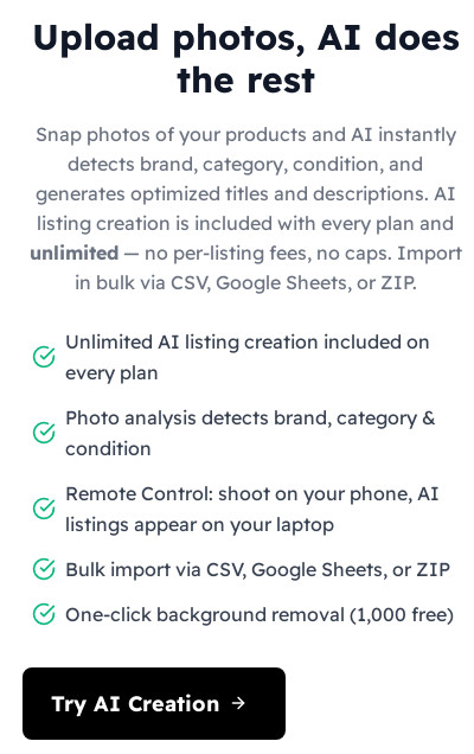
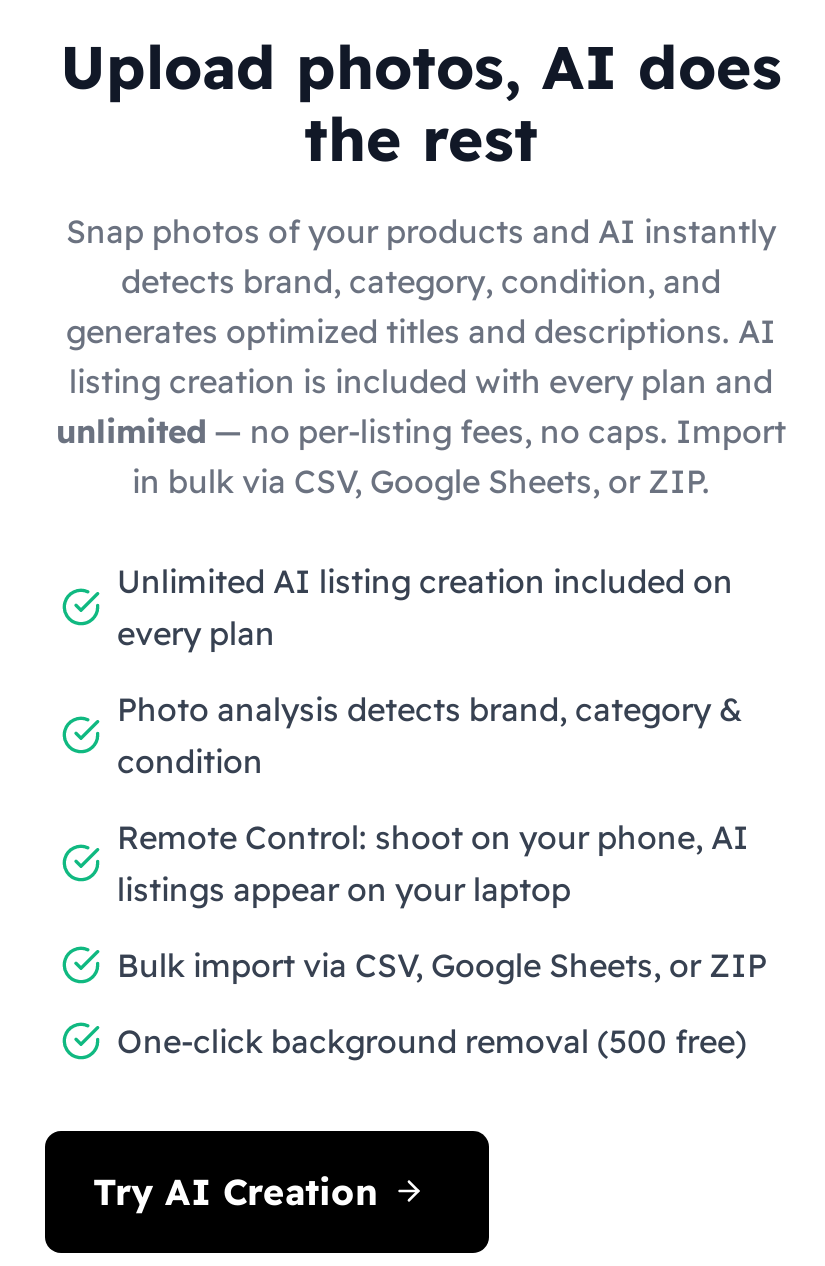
[65,602,454,626] One-click background removal (1,000 free) -> [117,1021,747,1061] One-click background removal (500 free)

